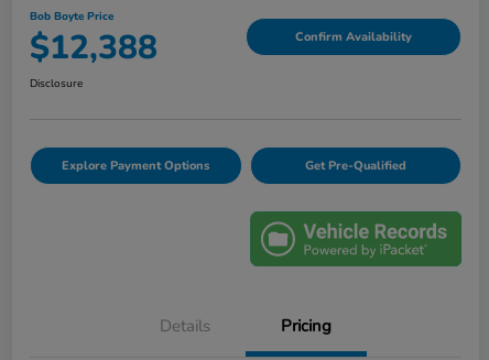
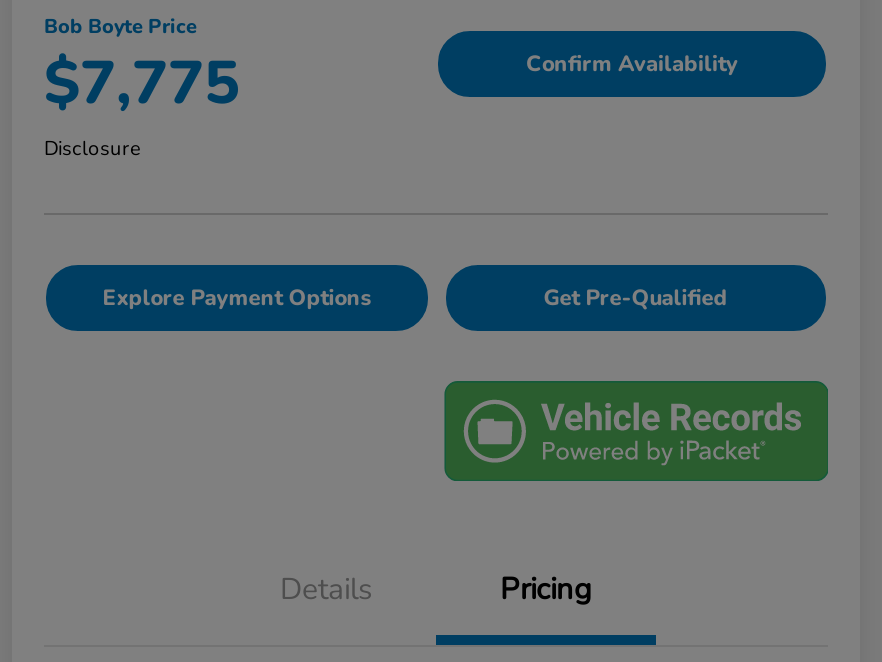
[30,25,157,70] $12,388 -> [44,43,240,125] $7,775

